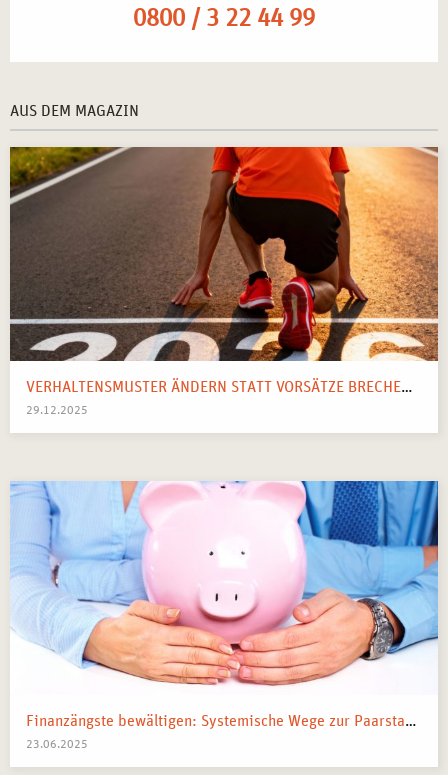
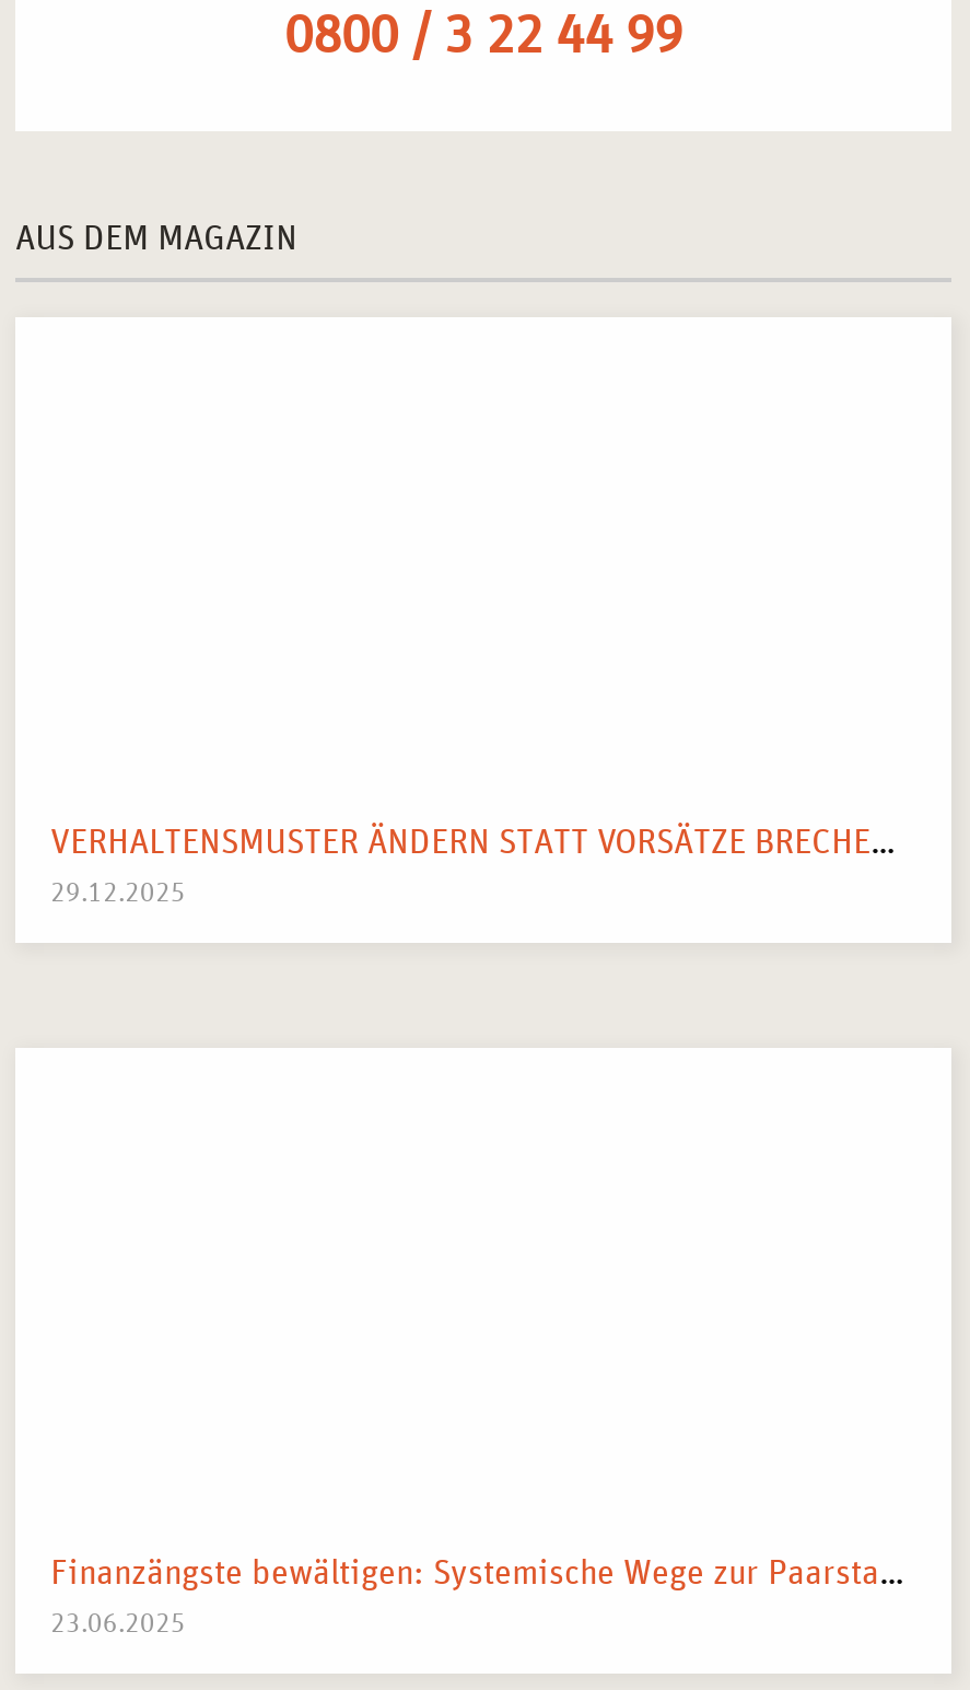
[9,146,439,362] [image] -> none
[10,480,439,687] [image] -> none

